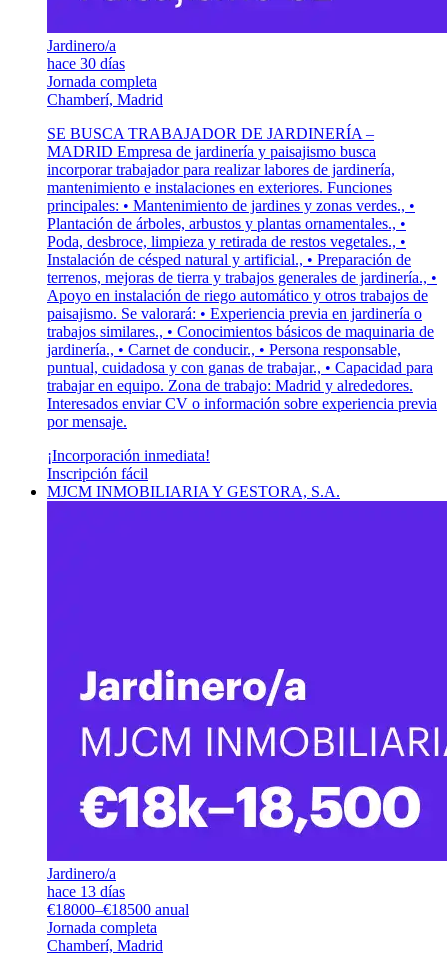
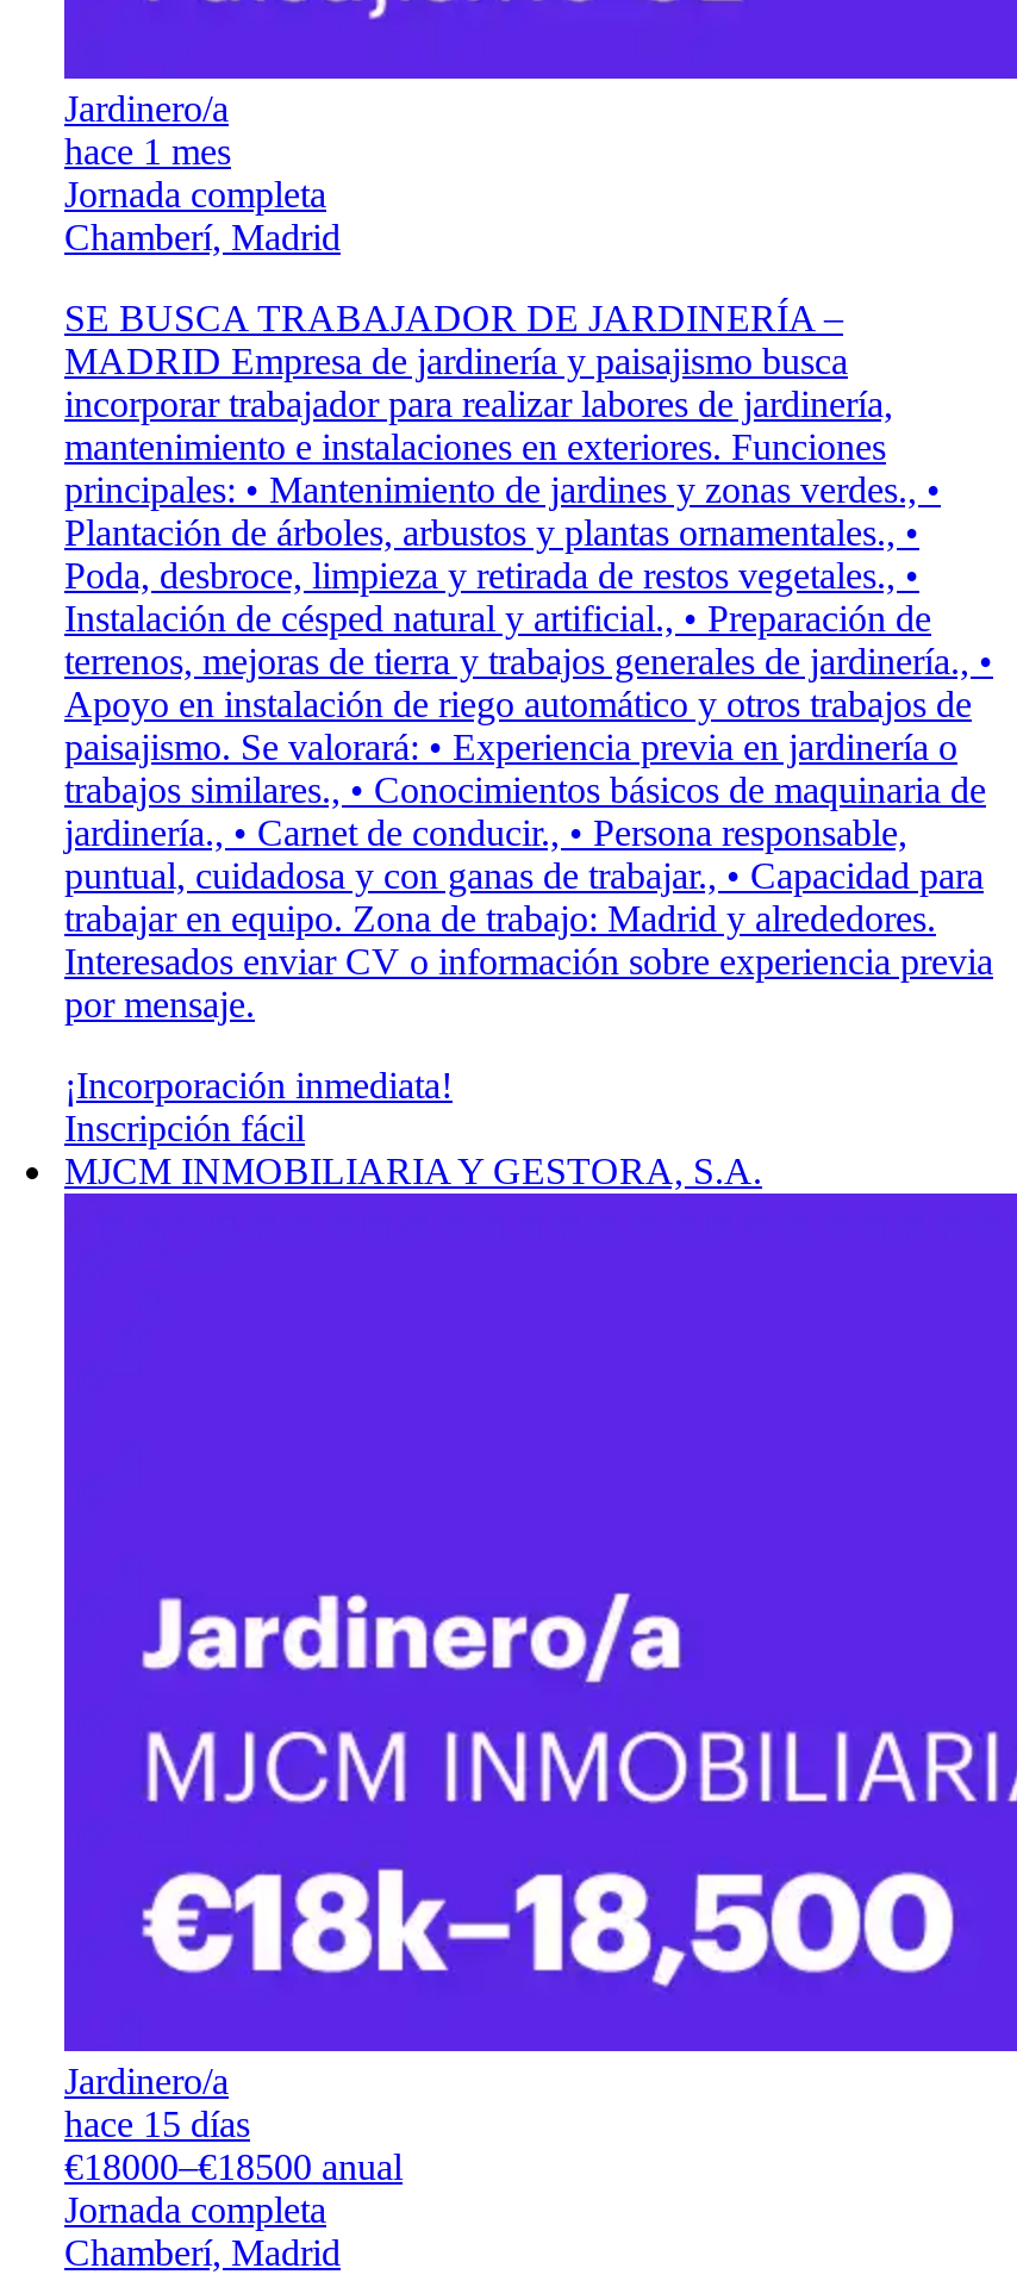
[47,55,125,72] hace 30 días -> [64,131,231,171] hace 1 mes
[47,883,125,900] hace 13 días -> [64,2103,250,2144] hace 15 días

